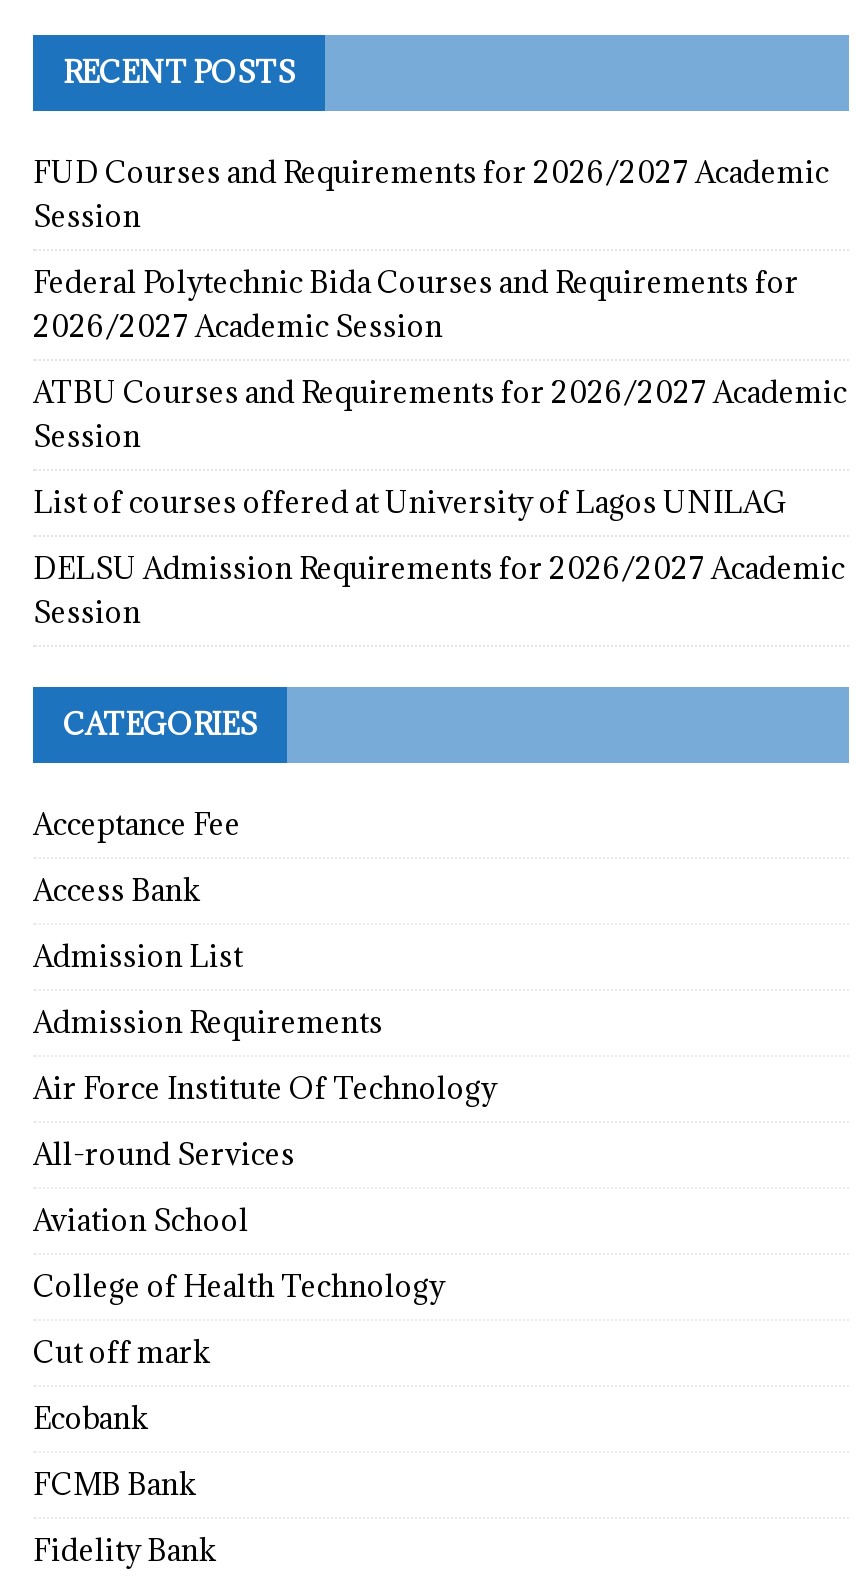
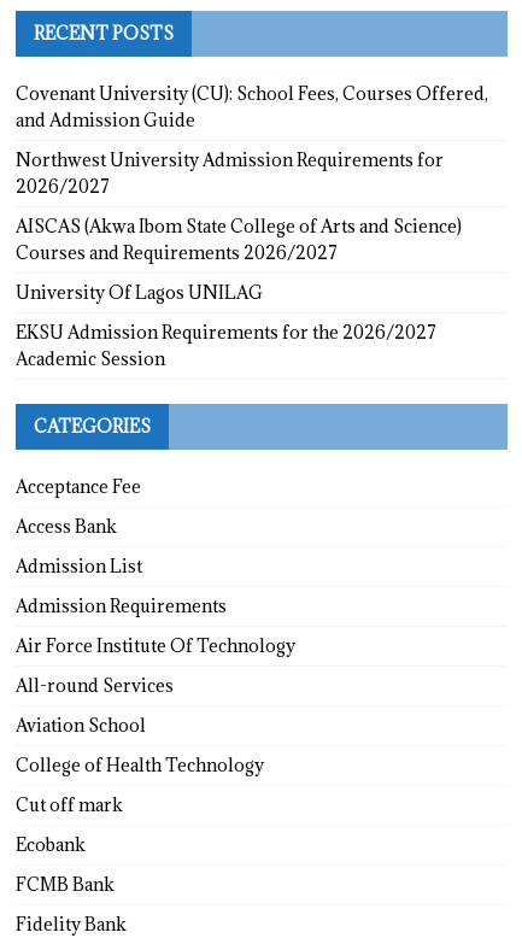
[33,153,829,235] FUD Courses and Requirements for 2026/2027 Academic | Session -> [16,82,488,131] Covenant University (CU): School Fees, Courses Offered, | and Admission Guide
[33,263,799,345] Federal Polytechnic Bida Courses and Requirements for | 2026/2027 Academic Session -> [16,148,444,197] Northwest University Admission Requirements for | 2026/2027
[33,373,847,455] ATBU Courses and Requirements for 2026/2027 Academic | Session -> [16,214,462,264] AISCAS (Akwa Ibom State College of Arts and Science) | Courses and Requirements 2026/2027
[33,483,787,521] List of courses offered at University of Lagos UNILAG -> [16,281,263,304] University Of Lagos UNILAG
[33,549,845,631] DELSU Admission Requirements for 2026/2027 Academic | Session -> [16,320,436,370] EKSU Admission Requirements for the 2026/2027 | Academic Session

